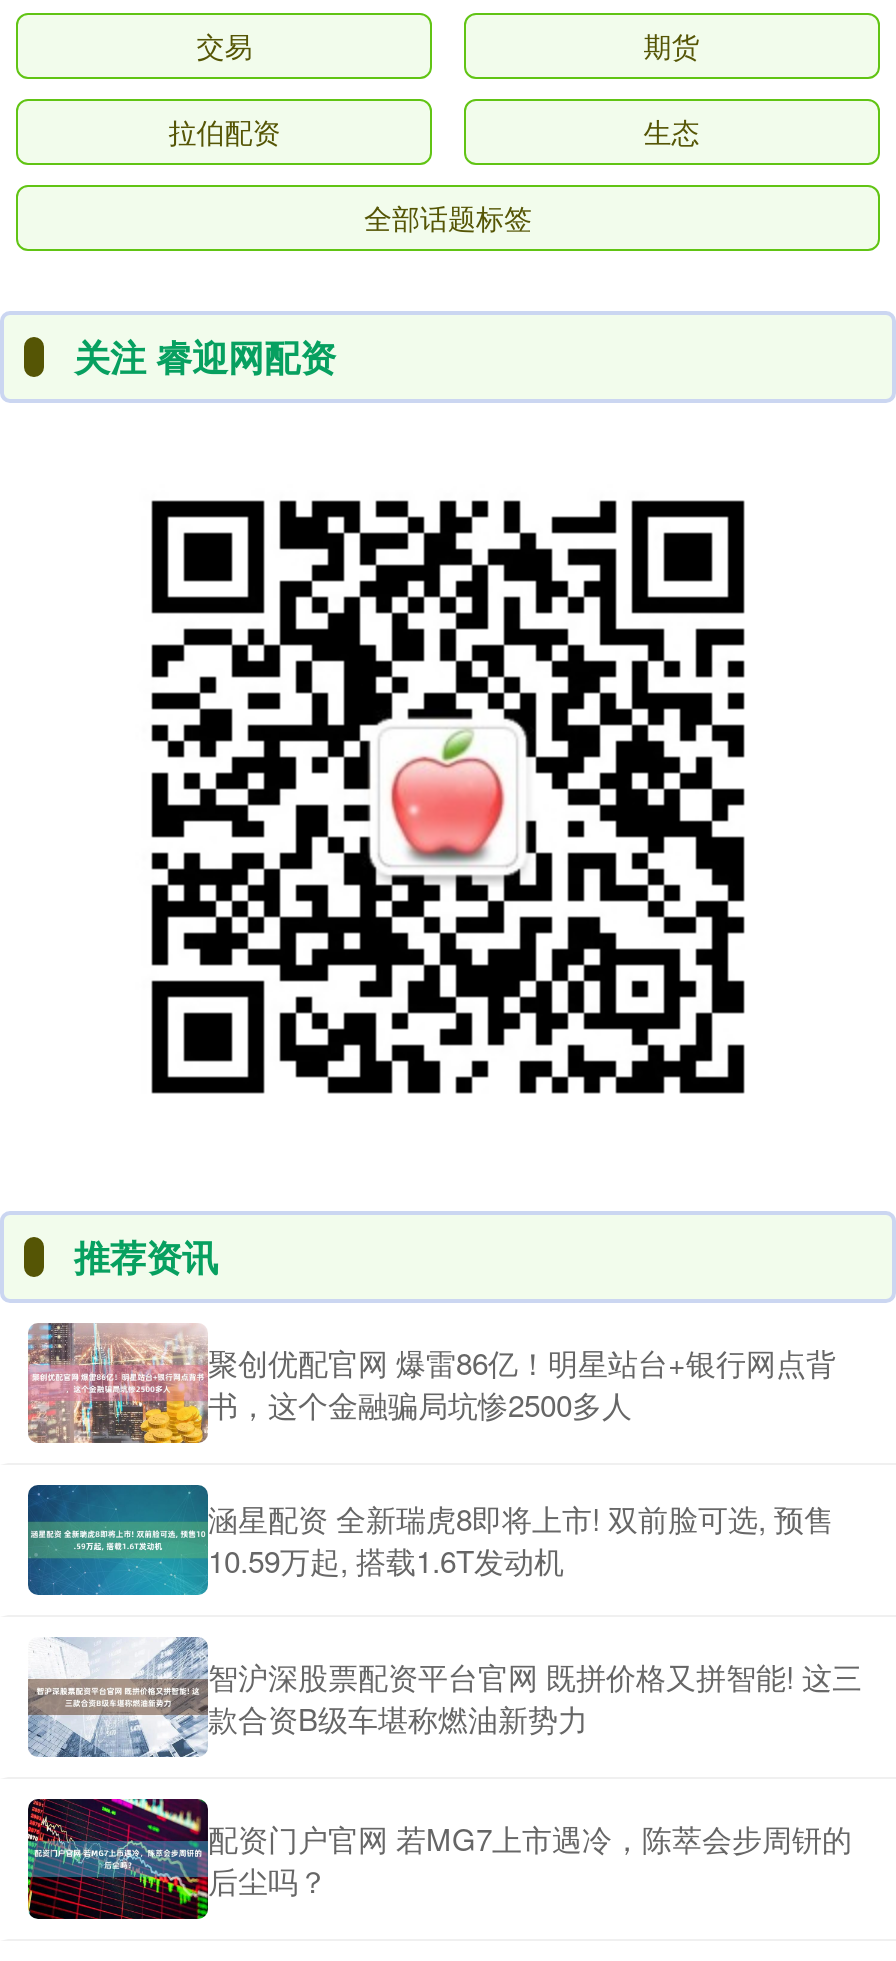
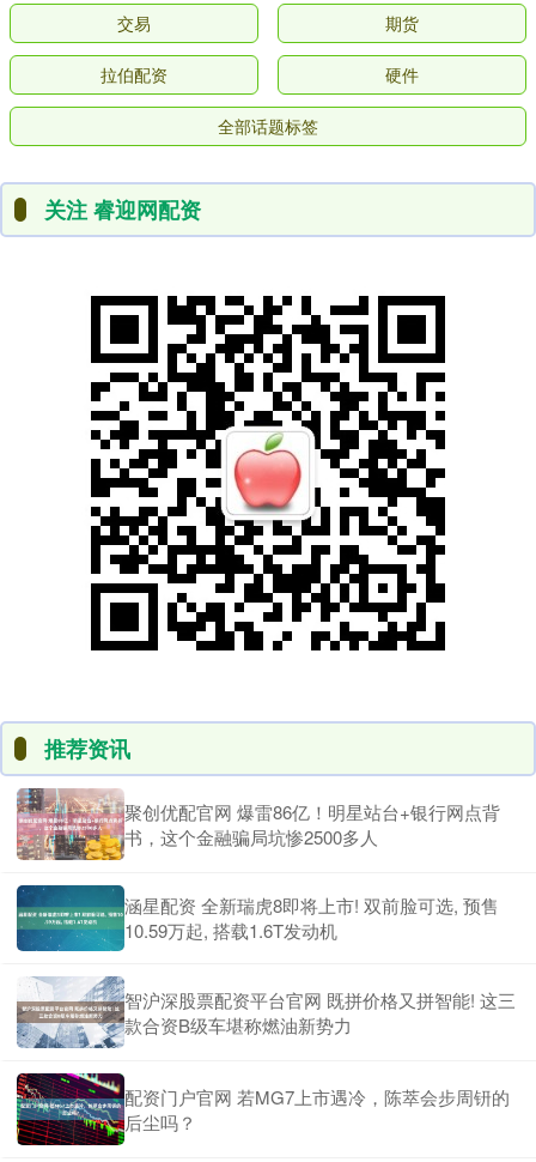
[644,112,700,152] 生态 -> [385,63,419,87] 硬件

